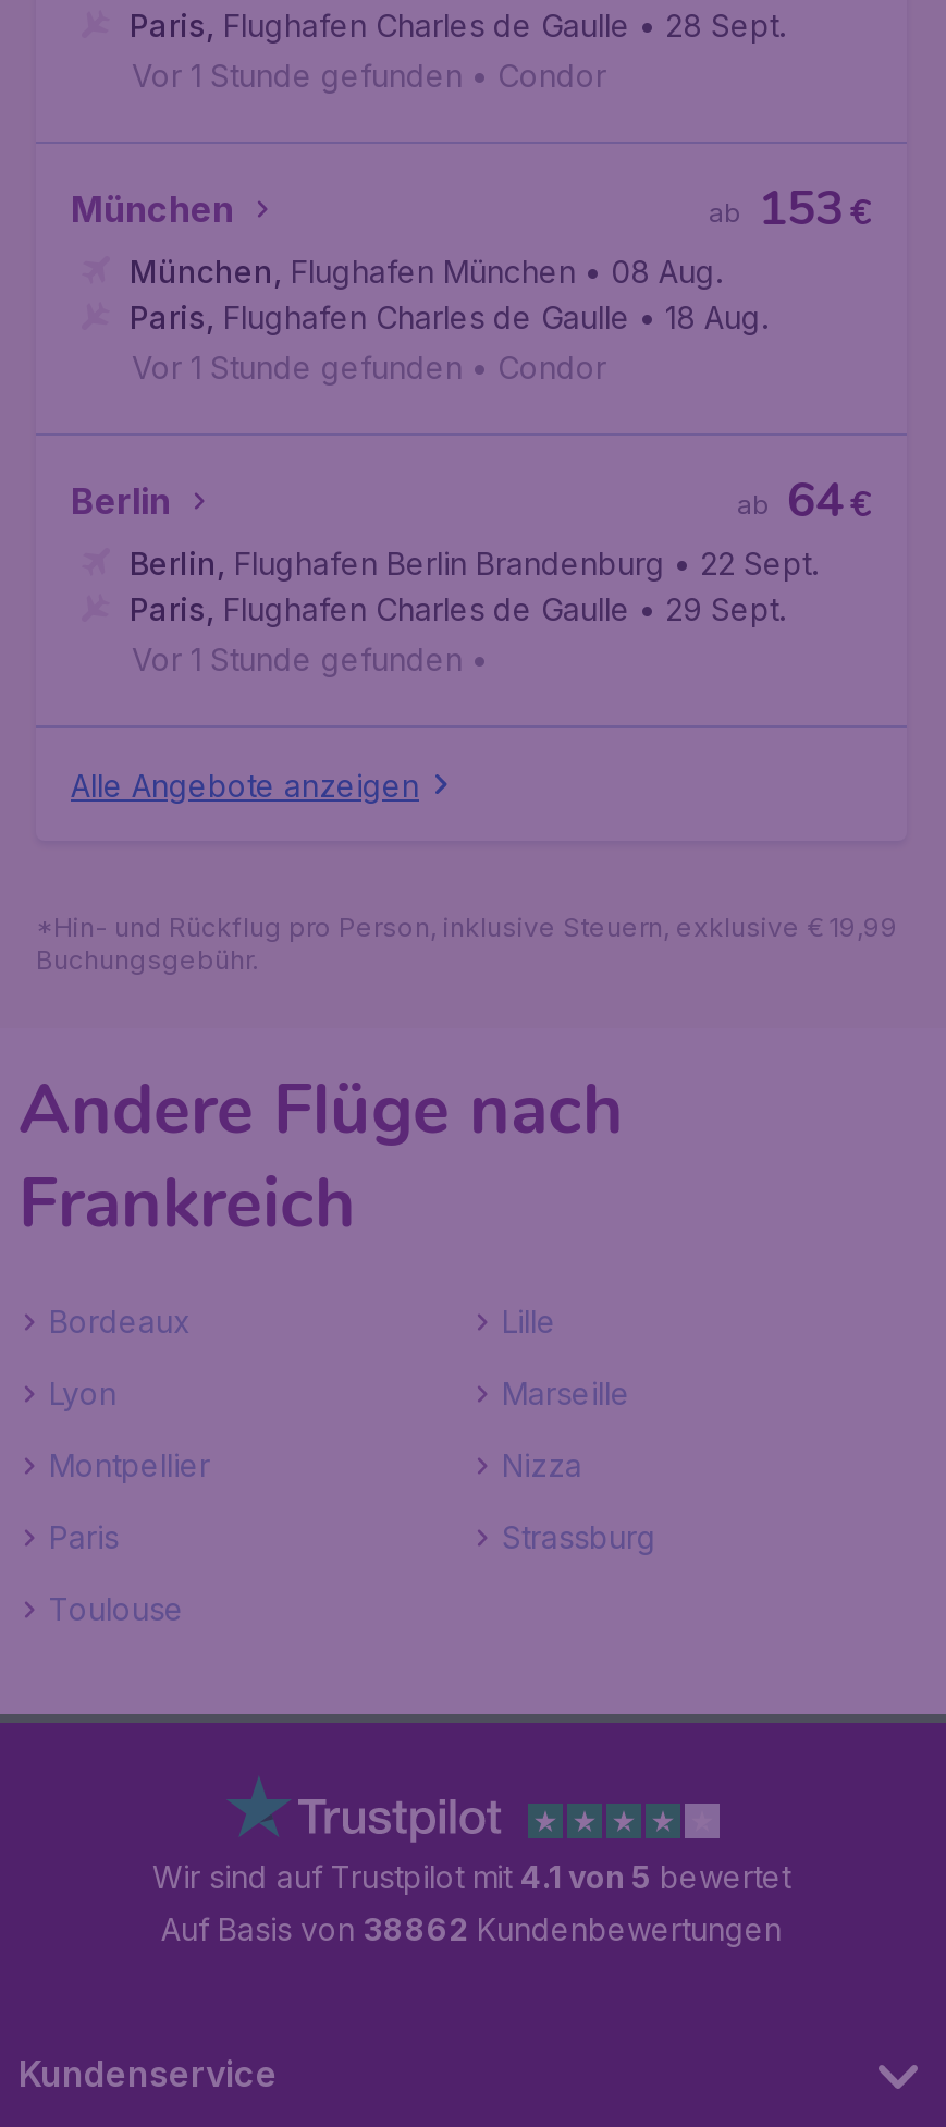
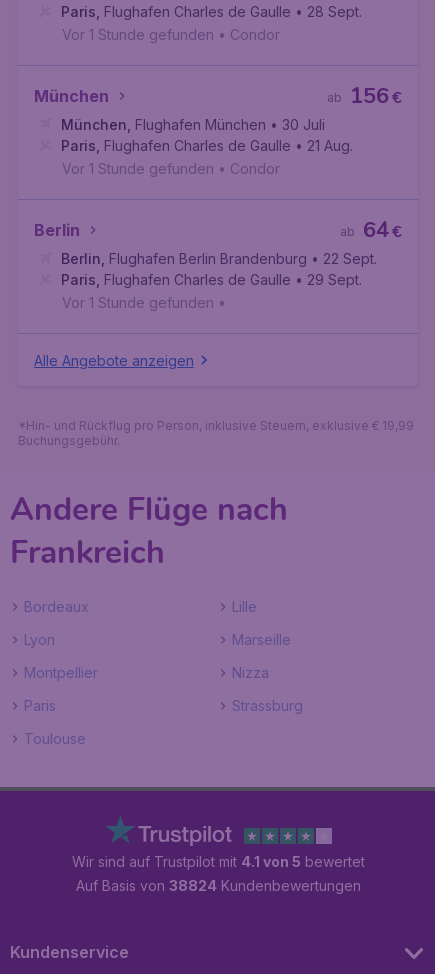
[759,176,844,242] 153 -> [350,81,389,111] 156
[130,253,722,290] München, Flughafen München • 08 Aug. -> [61,116,325,133] München, Flughafen München • 30 Juli
[130,298,767,335] Paris, Flughafen Charles de Gaulle • 18 Aug. -> [61,137,353,154] Paris, Flughafen Charles de Gaulle • 21 Aug.
[161,1910,782,1947] Auf Basis von 38862 Kundenbewertungen -> [75,877,360,894] Auf Basis von 38824 Kundenbewertungen

